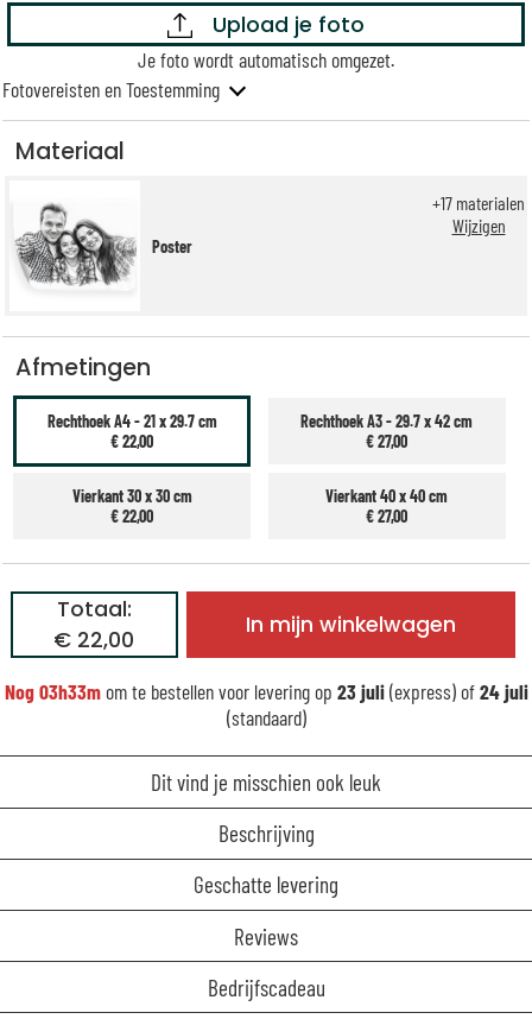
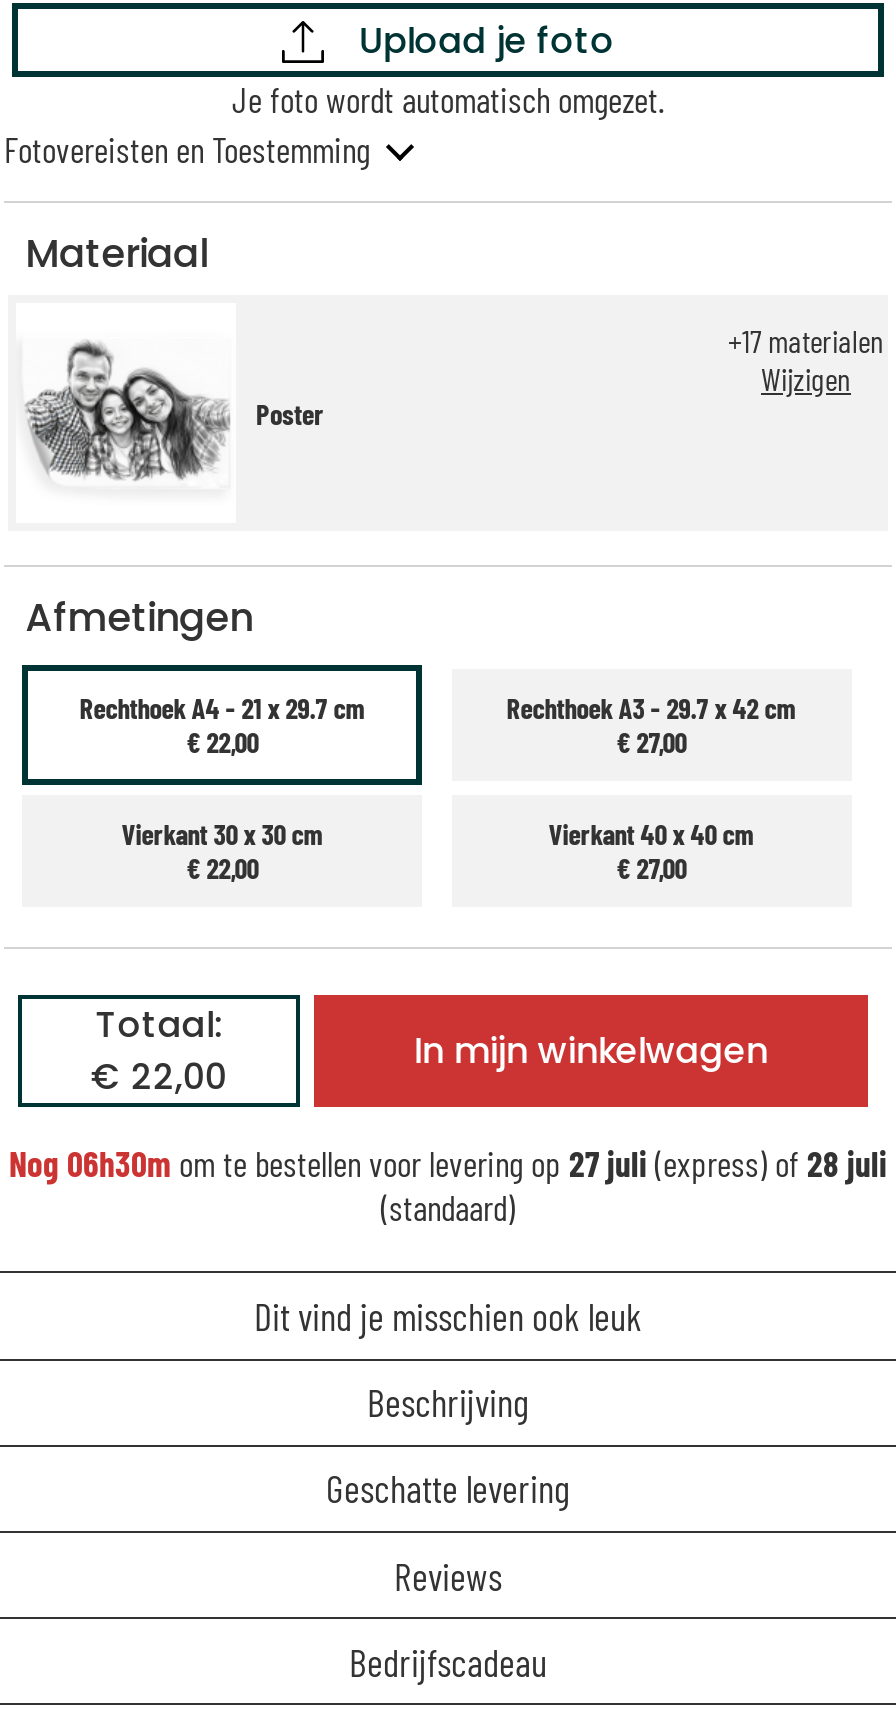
[4,678,528,705] Nog 03h33m om te bestellen voor levering op 23 juli (express) of 24 juli -> [9,1141,887,1185] Nog 06h30m om te bestellen voor levering op 27 juli (express) of 28 juli

